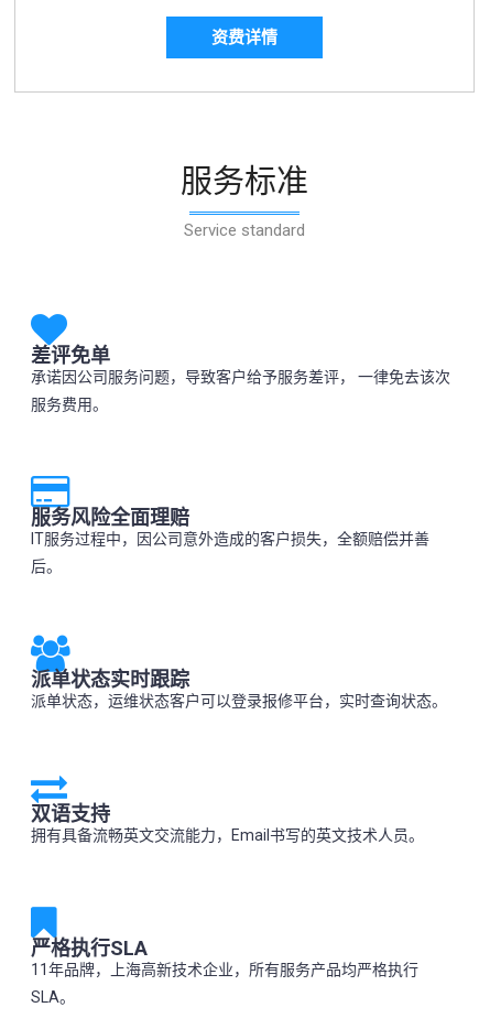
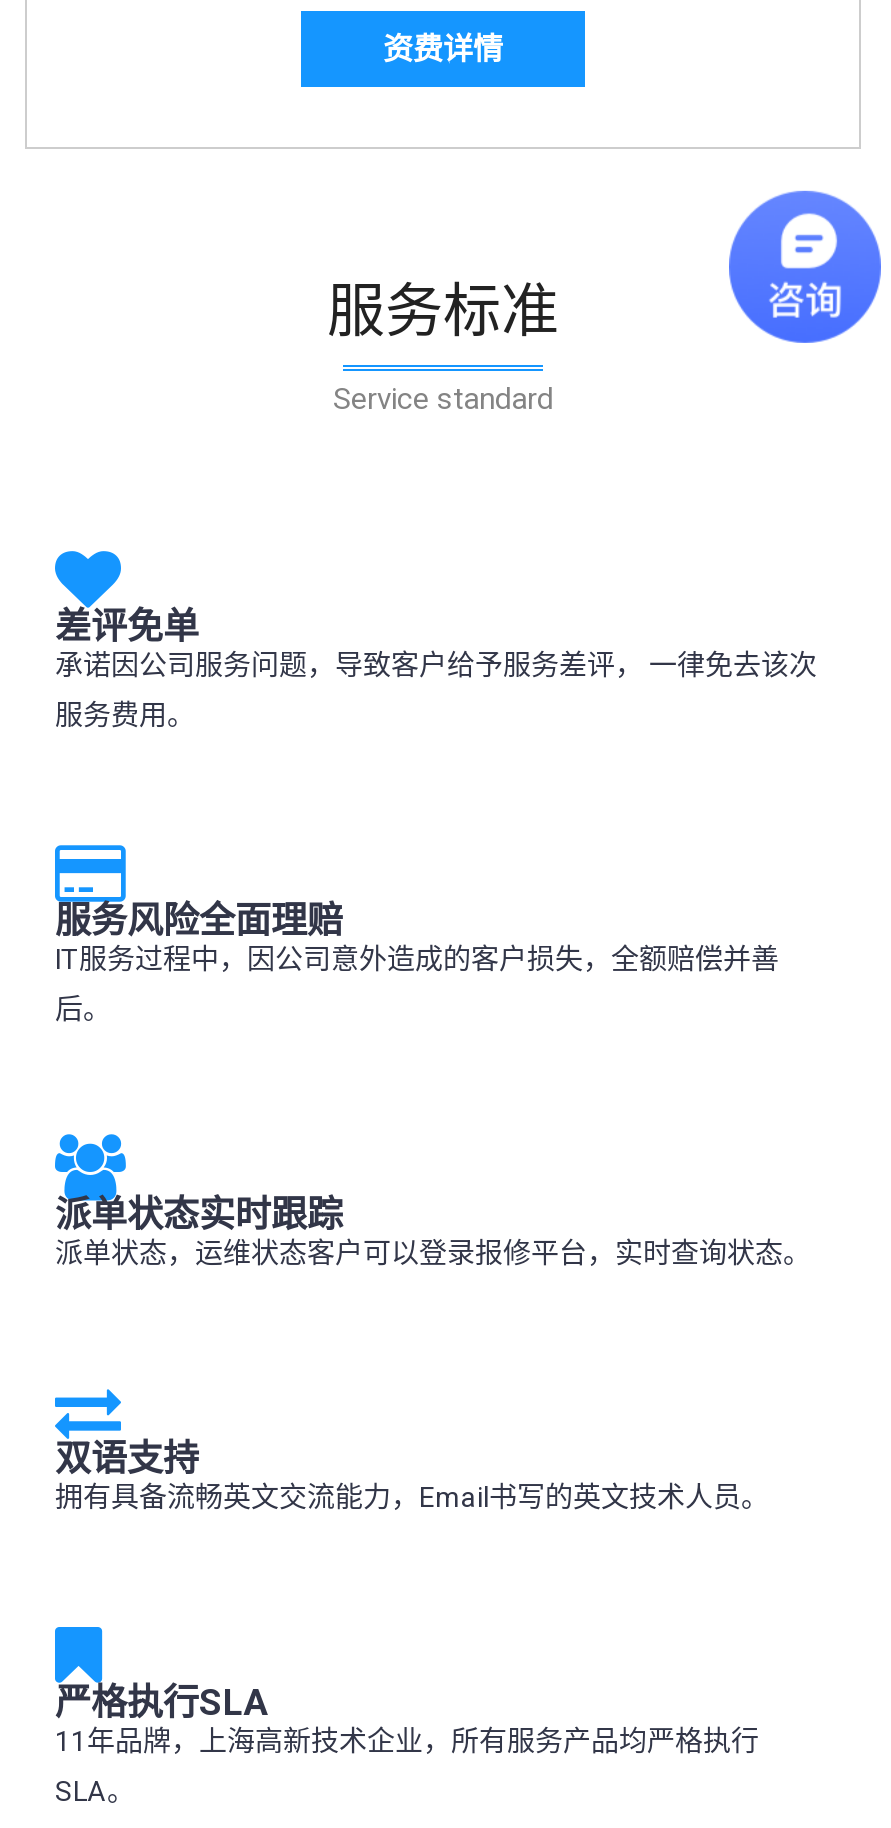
none -> [727,189,883,345] [image]

